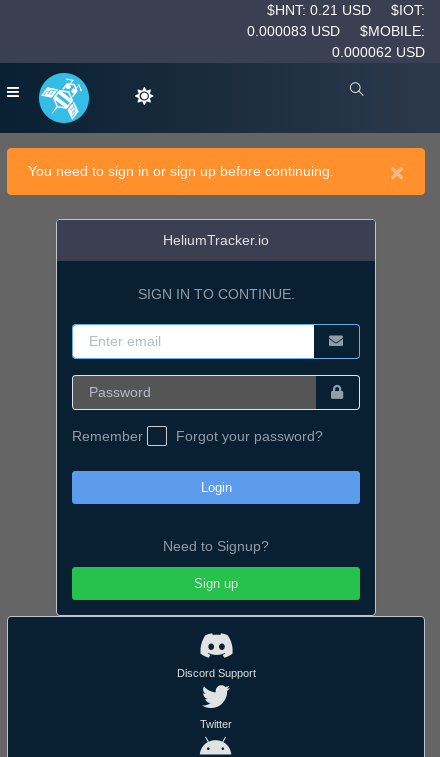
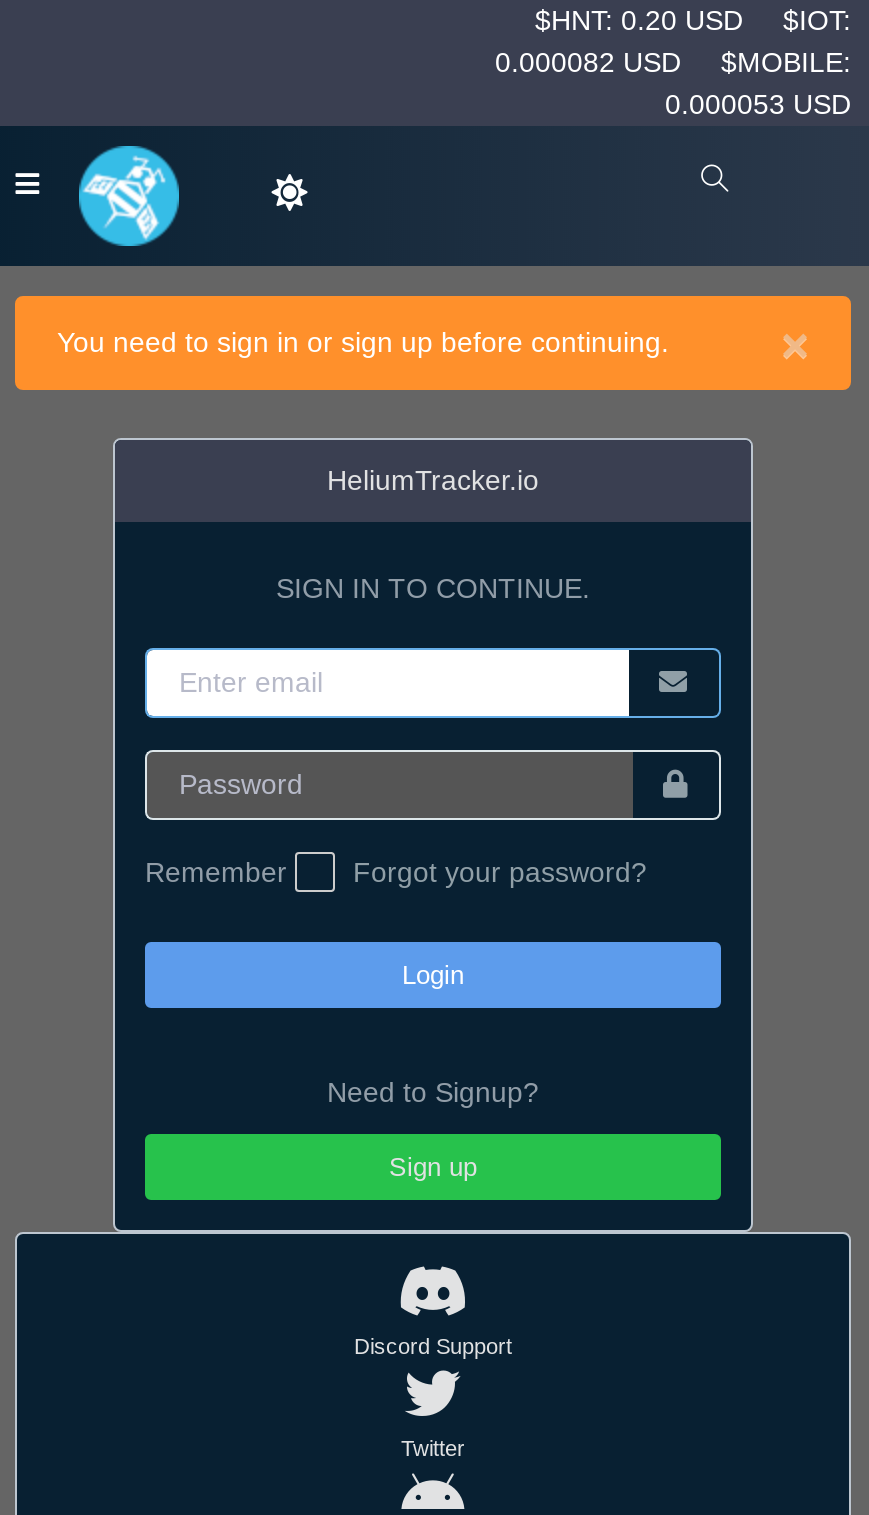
[267,2,425,18] $HNT: 0.21 USD $IOT: -> [535,4,851,36] $HNT: 0.20 USD $IOT:
[247,23,425,39] 0.000083 USD $MOBILE: -> [495,46,851,78] 0.000082 USD $MOBILE:
[332,44,425,60] 0.000062 USD -> [665,88,851,120] 0.000053 USD

